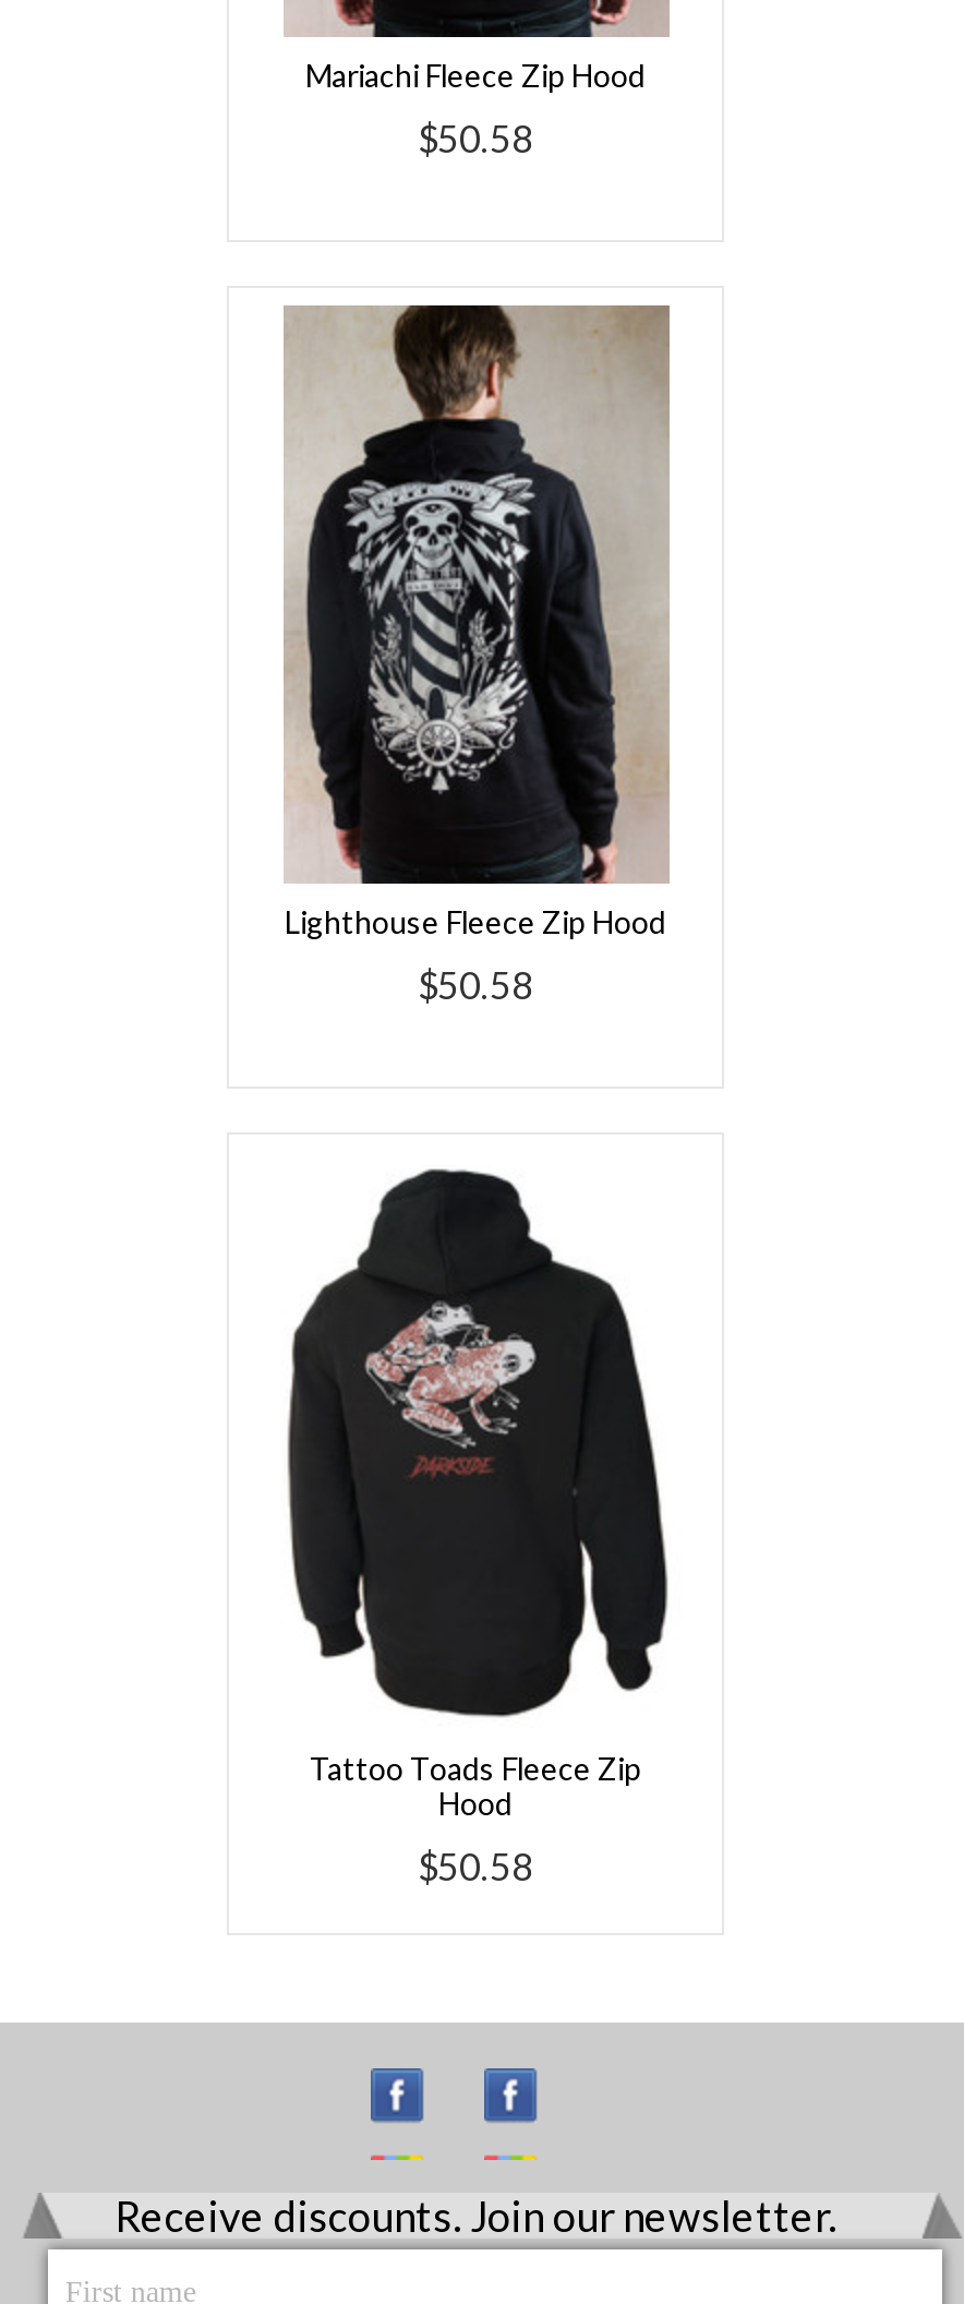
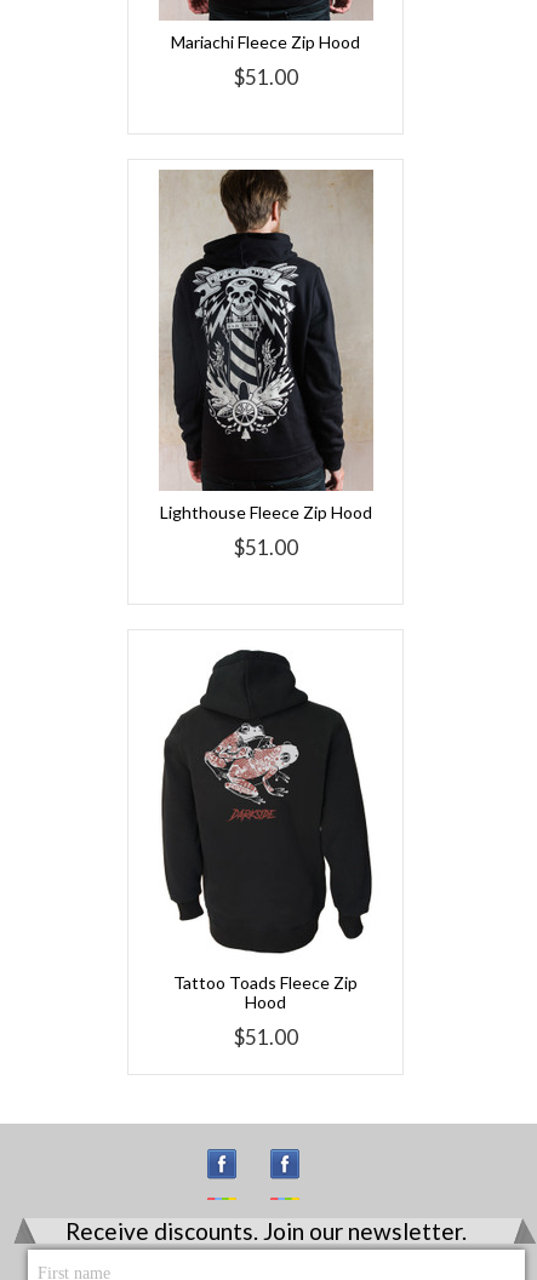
[418,115,533,161] $50.58 -> [233,64,298,89] $51.00
[418,962,533,1008] $50.58 -> [233,534,298,560] $51.00
[418,1843,533,1889] $50.58 -> [233,1024,298,1049] $51.00

